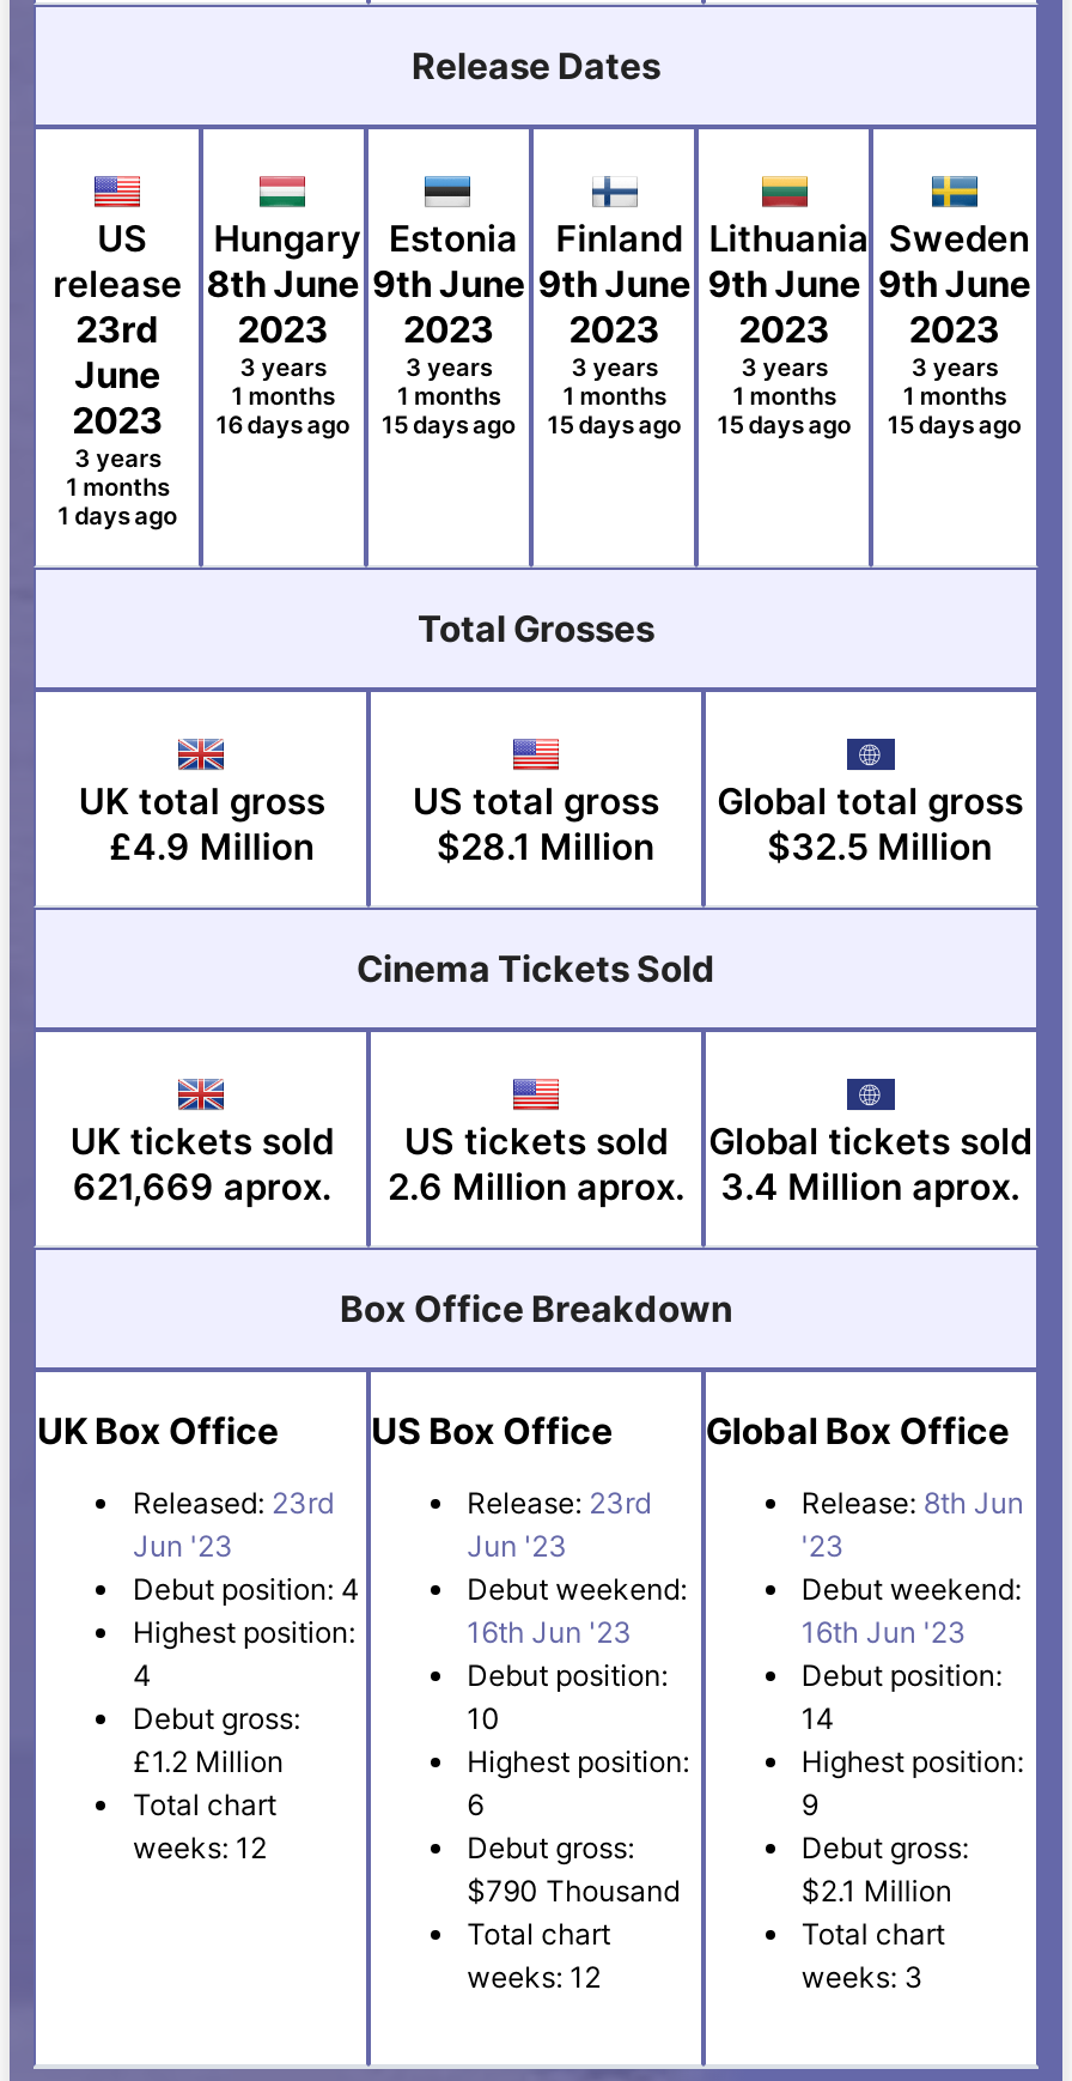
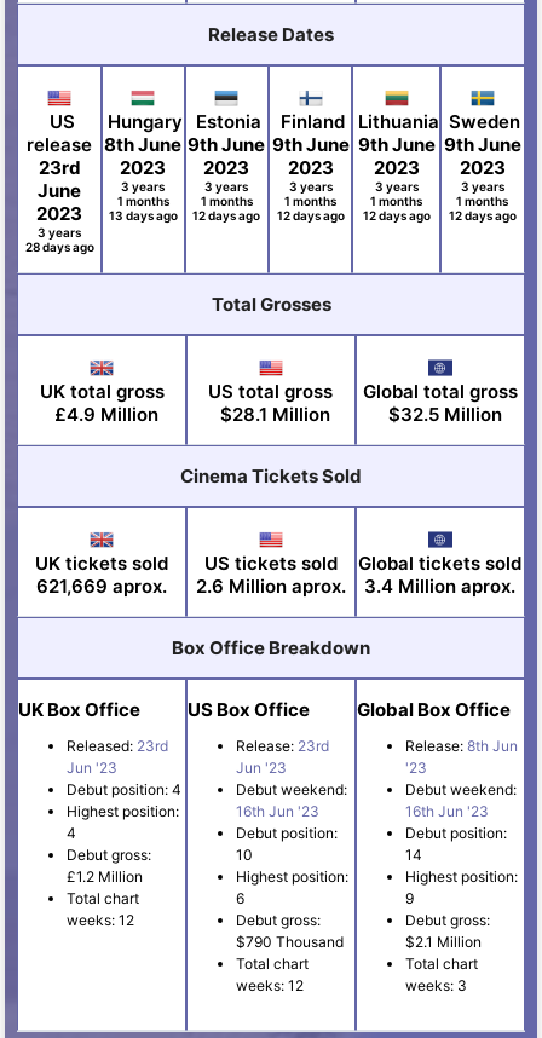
[216,410,350,439] 16 days ago -> [109,209,178,223] 13 days ago
[382,410,516,439] 15 days ago -> [193,209,261,223] 12 days ago
[547,410,681,439] 15 days ago -> [277,209,344,223] 12 days ago
[717,410,851,439] 15 days ago -> [363,209,430,223] 12 days ago
[888,410,1022,439] 15 days ago -> [449,209,516,223] 12 days ago
[58,473,177,530] 1 months | 1 days ago -> [25,240,94,255] 28 days ago

